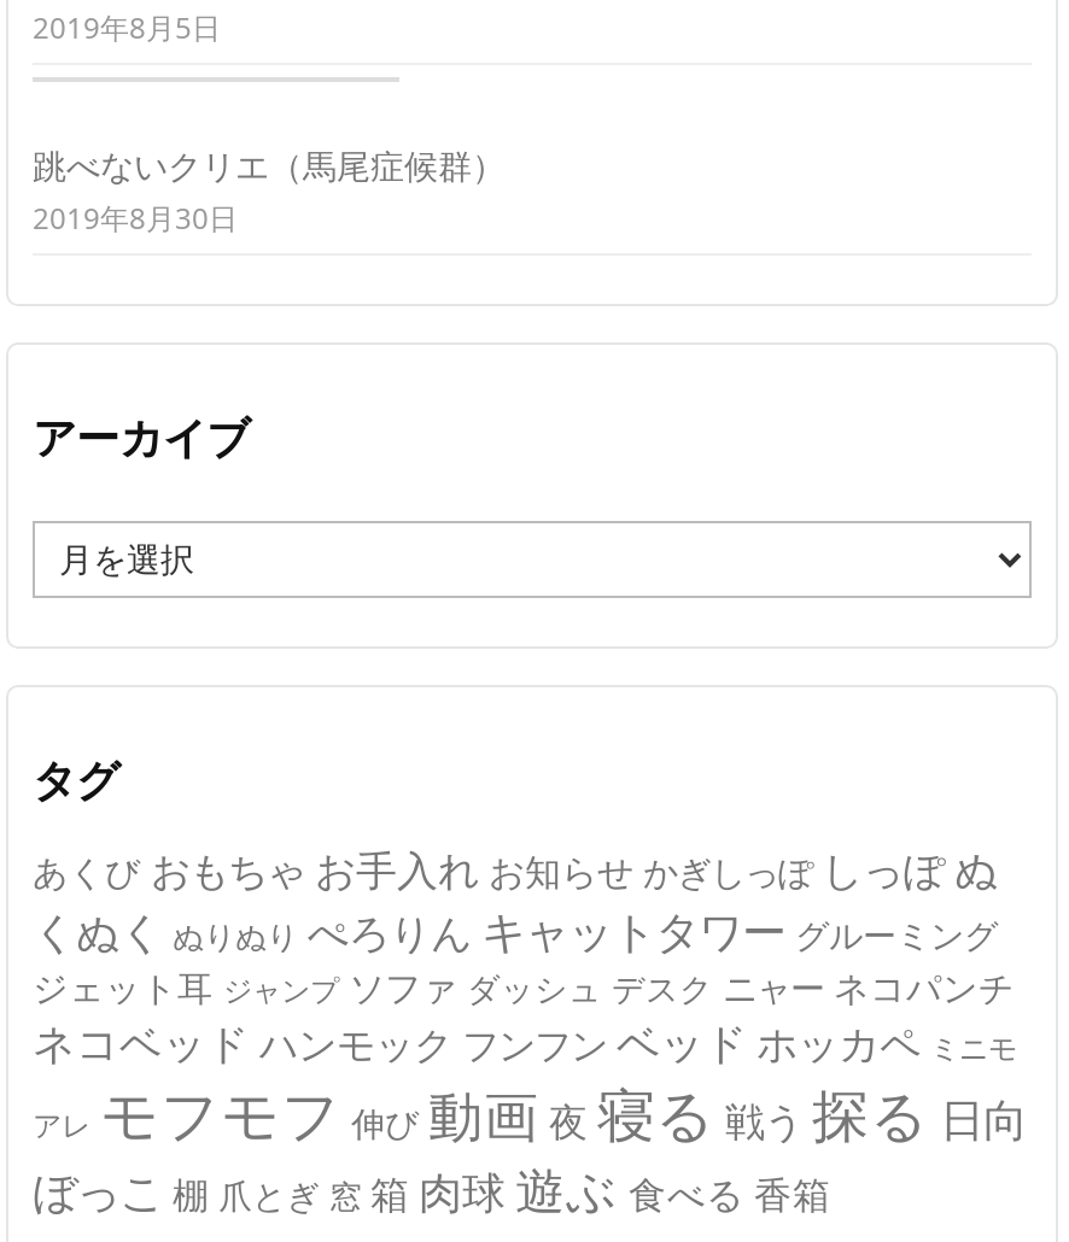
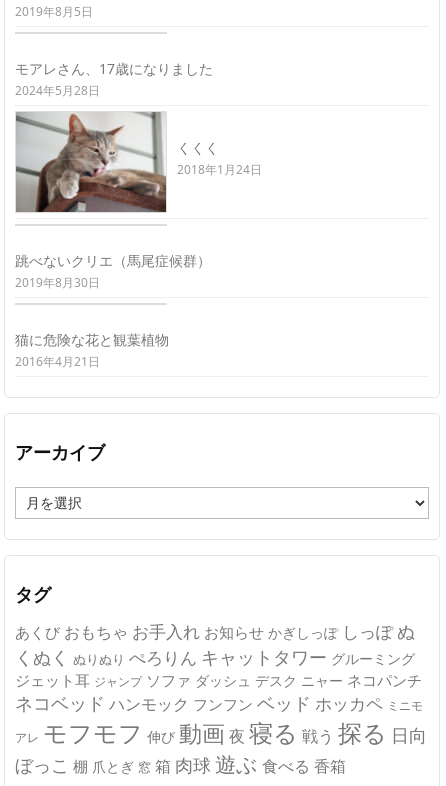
none -> [15,58,262,213] [image] | モアレさん、17歳になりました | 2024年5月28日 | くくく | 2018年1月24日
none -> [15,329,169,369] 猫に危険な花と観葉植物 | 2016年4月21日

